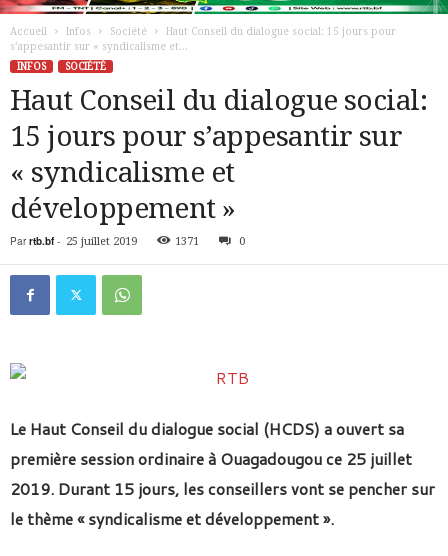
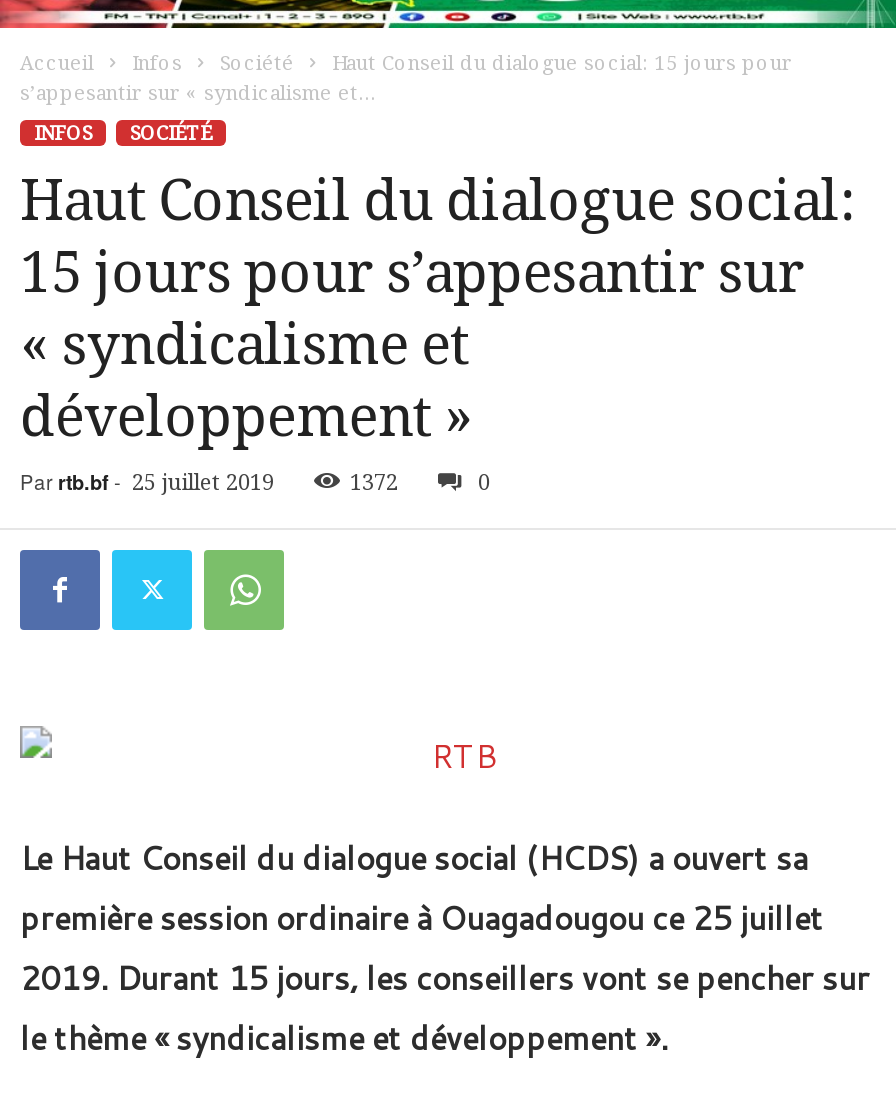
[175,235,199,248] 1371 -> [350,470,398,496] 1372

